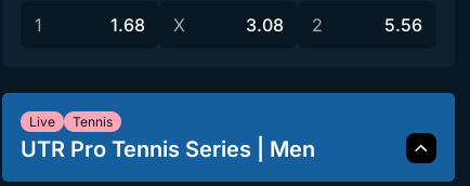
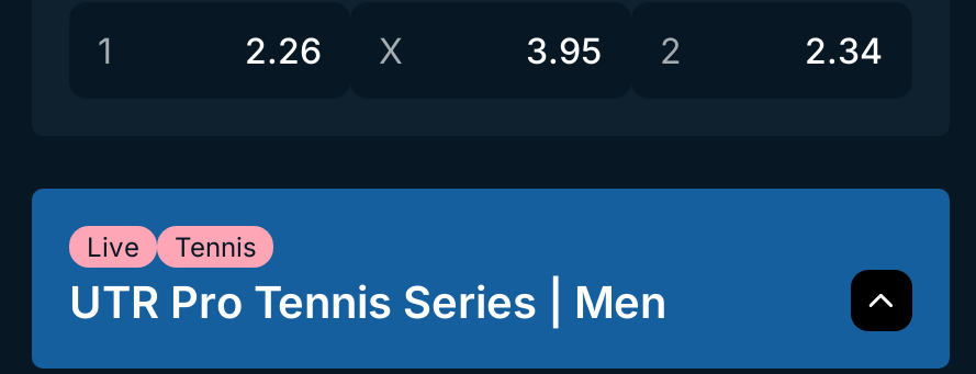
[110,14,185,36] 1.68 X -> [245,29,403,73] 2.26 X
[246,14,323,36] 3.08 2 -> [526,29,682,73] 3.95 2
[384,14,422,36] 5.56 -> [805,29,884,73] 2.34

